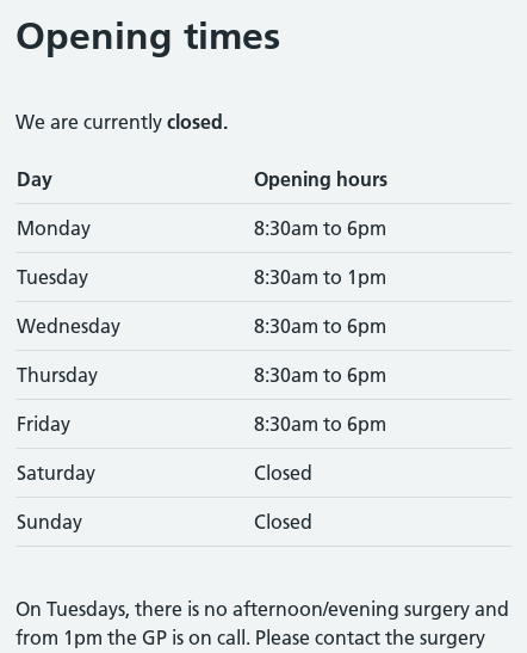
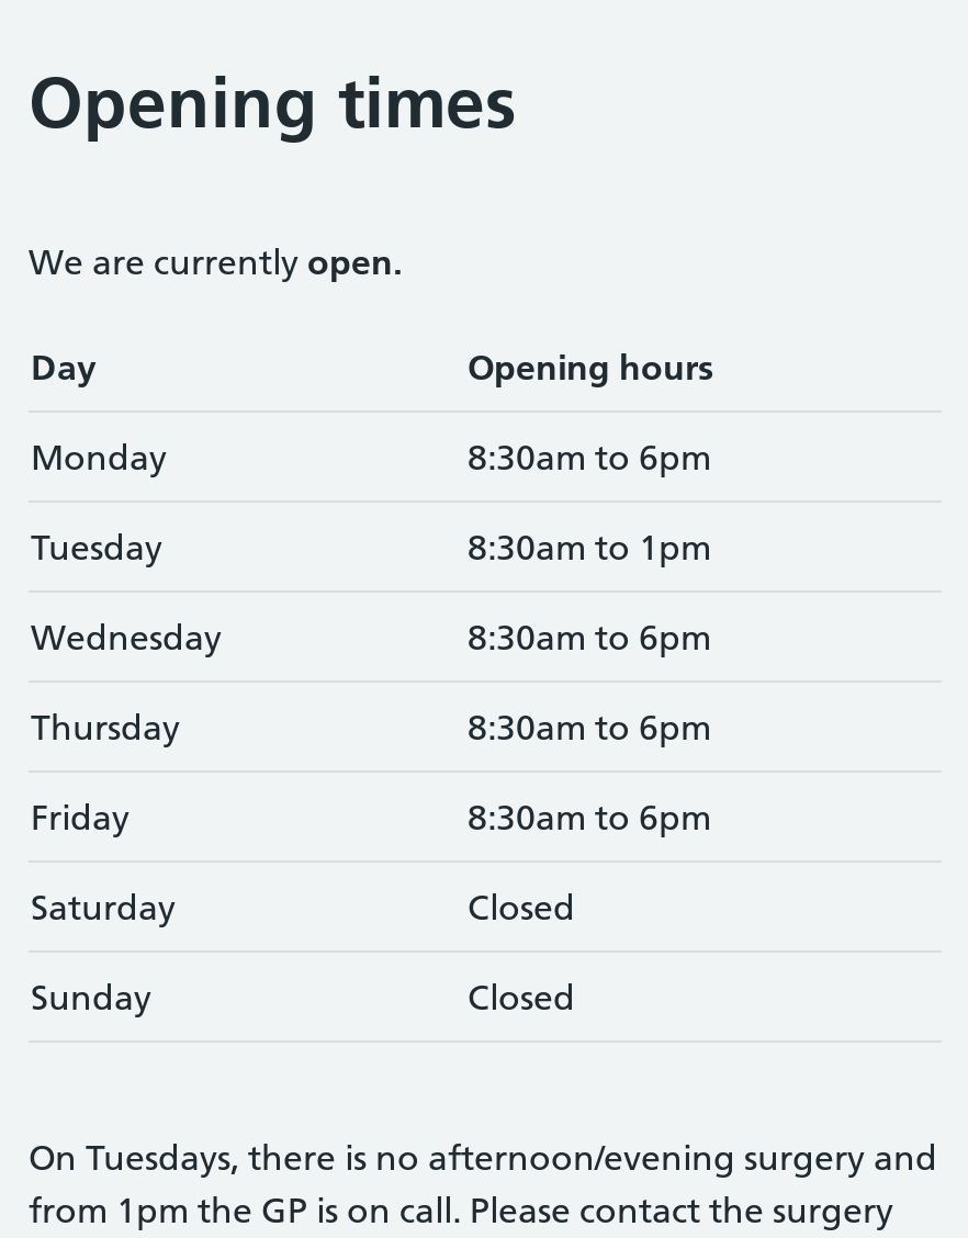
[15,110,228,134] We are currently closed. -> [29,239,402,283] We are currently open.

